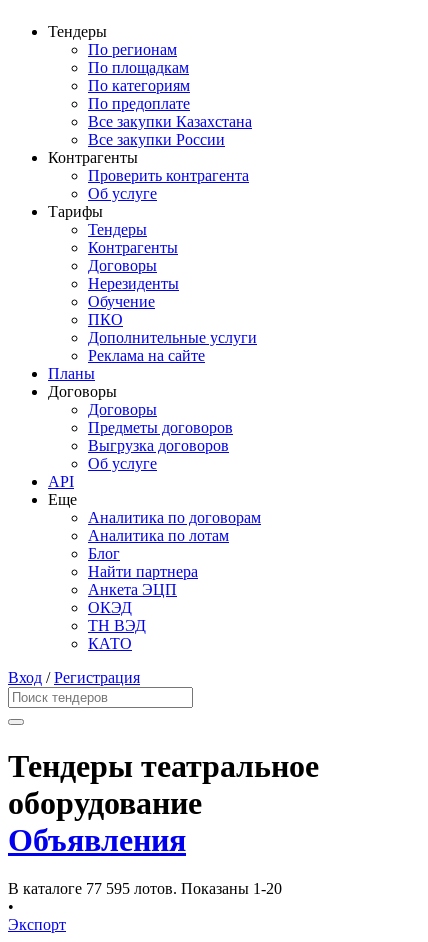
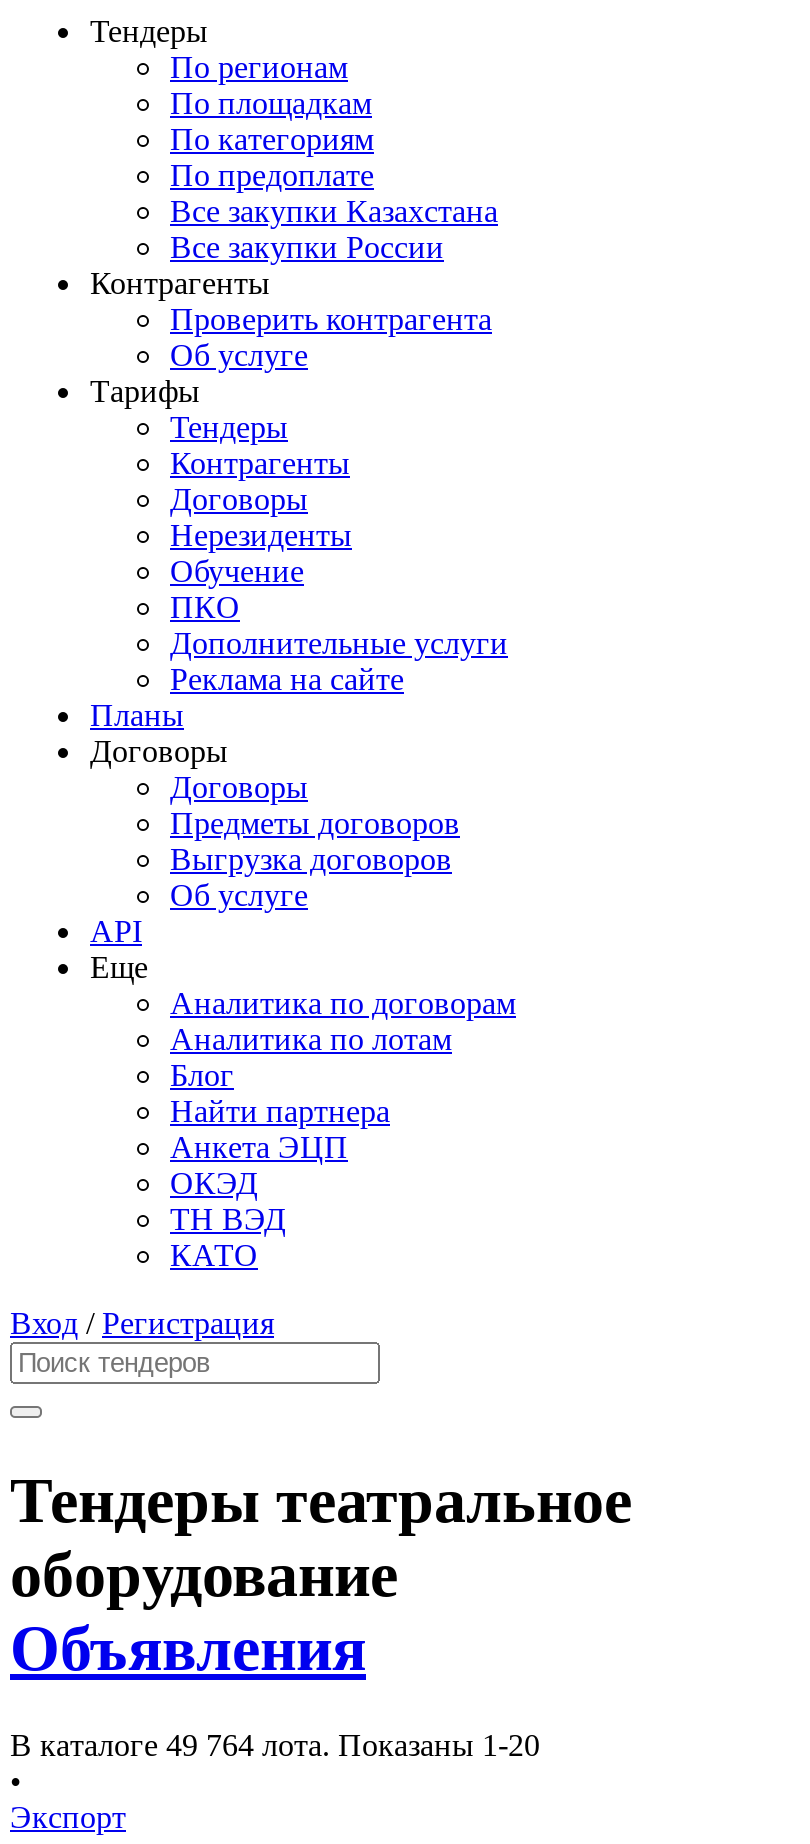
[8,880,282,897] В каталоге 77 595 лотов. Показаны 1-20 -> [10,1728,540,1762] В каталоге 49 764 лота. Показаны 1-20

